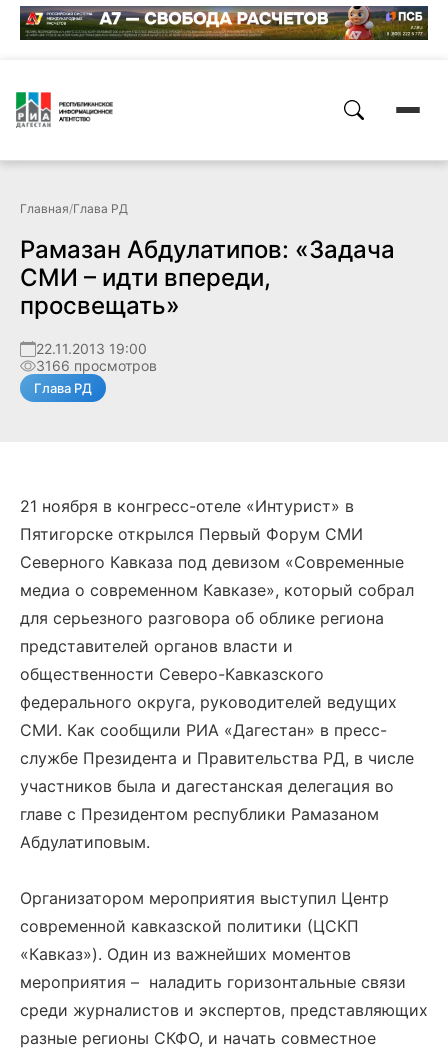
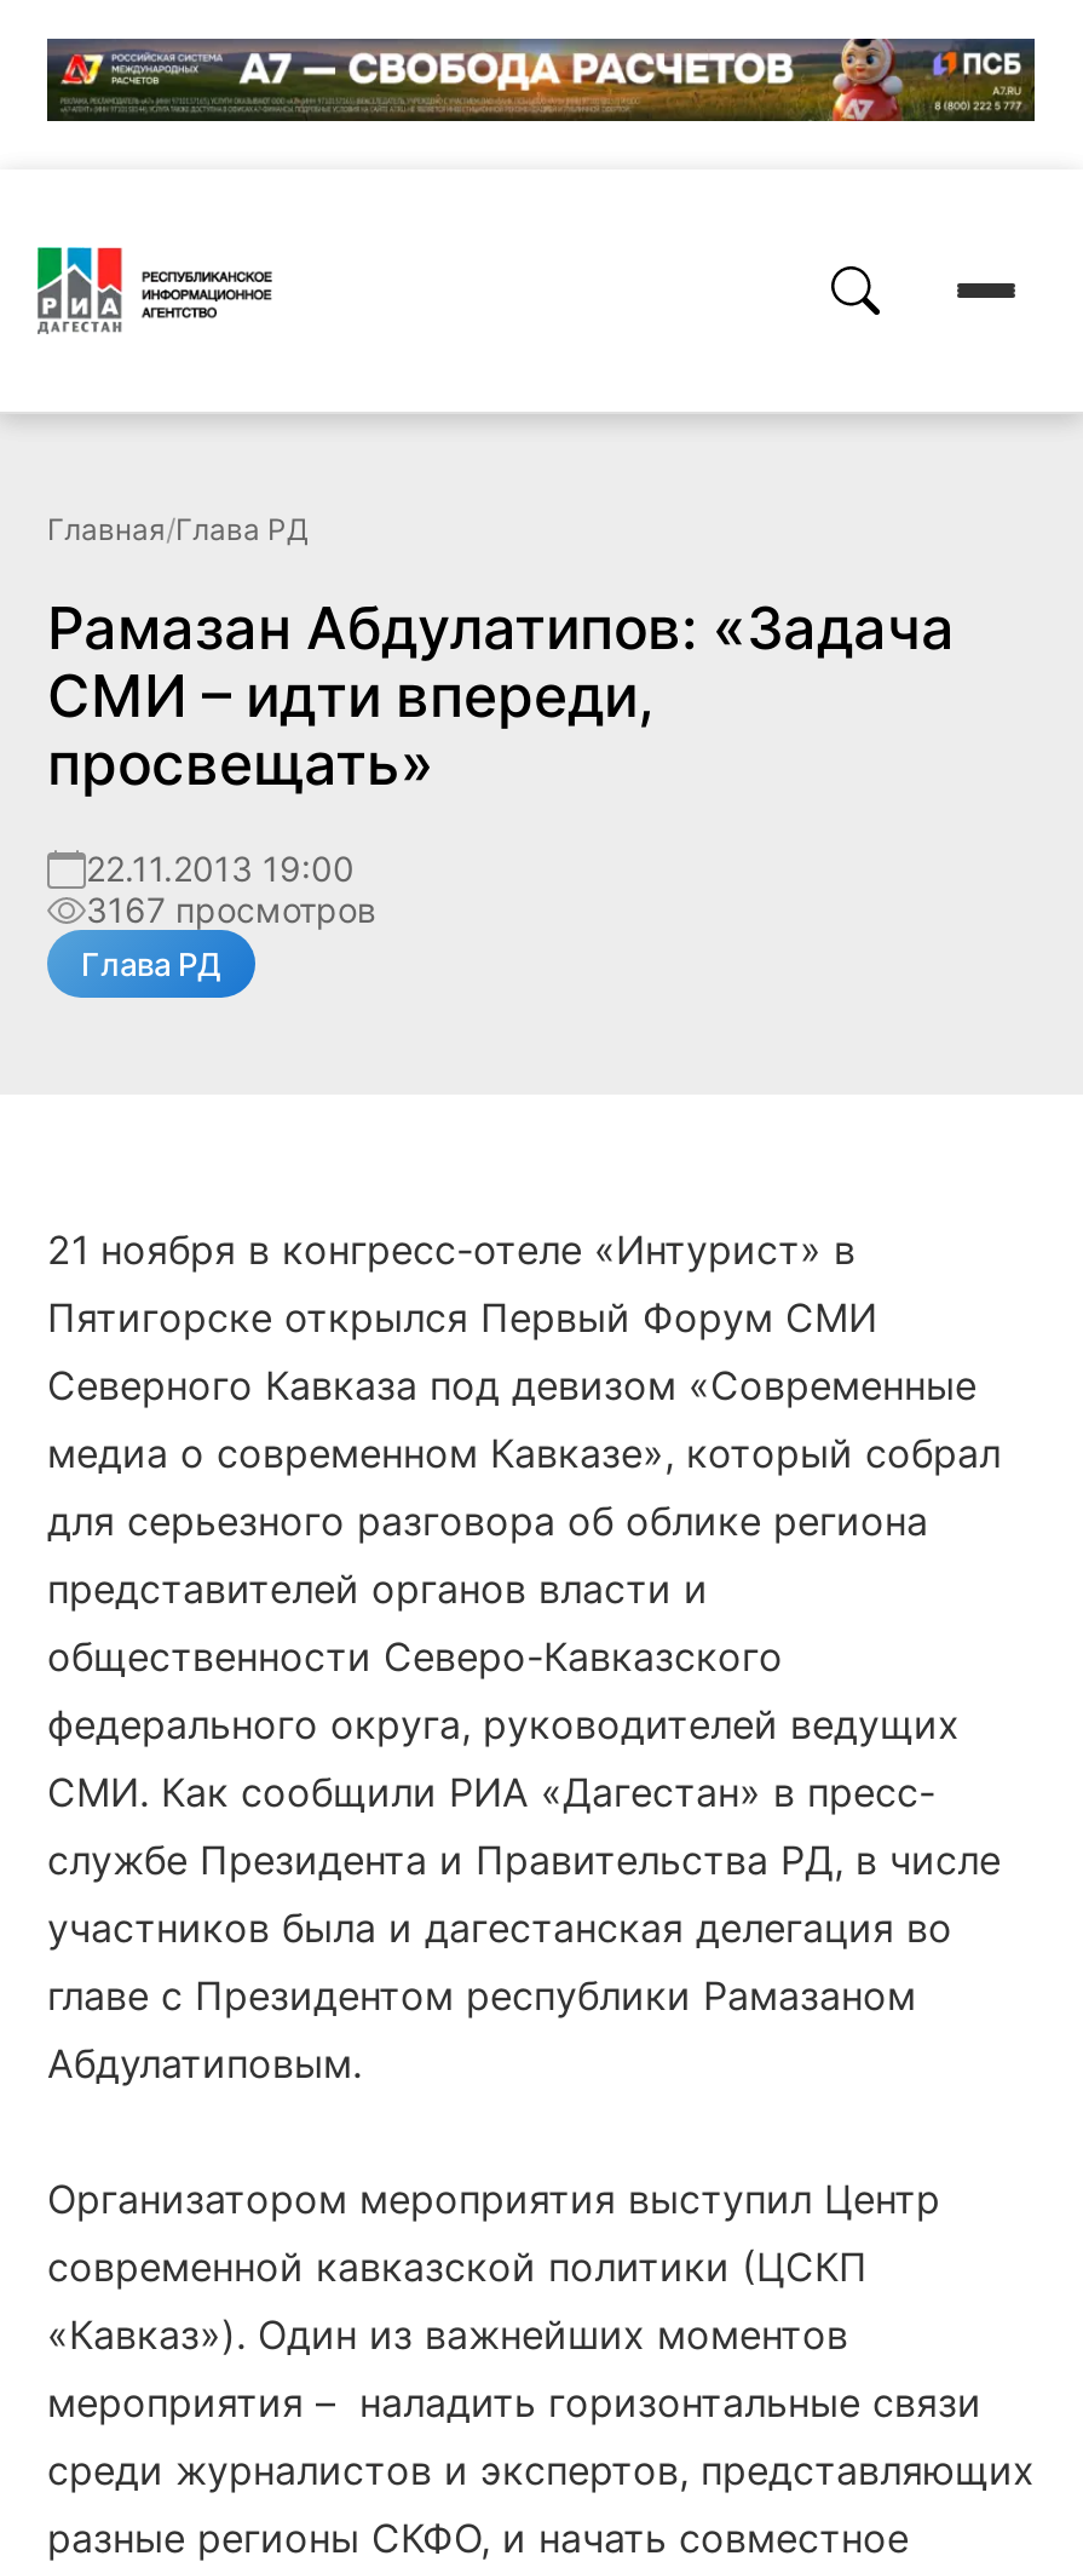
[36,357,157,374] 3166 просмотров -> [86,889,376,930] 3167 просмотров

